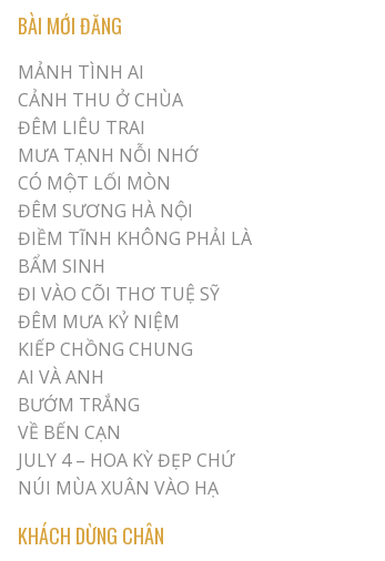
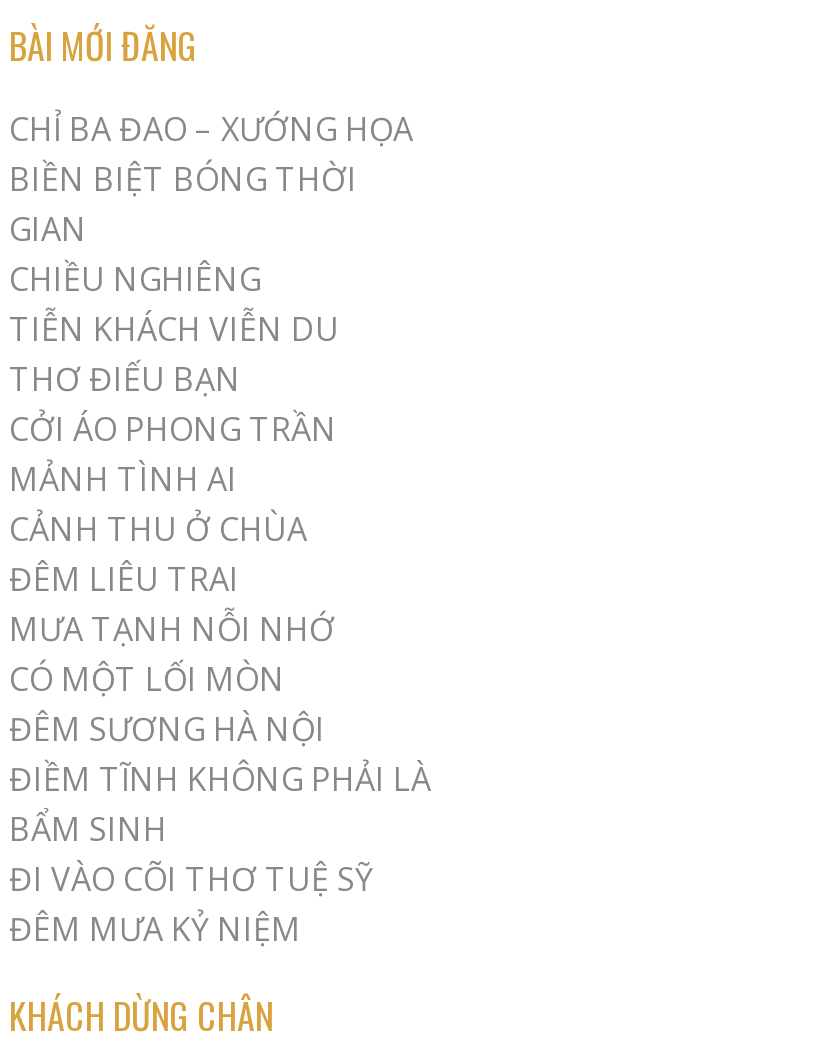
none -> [9,107,413,451] CHỈ BA ĐAO – XƯỚNG HỌA | BIỀN BIỆT BÓNG THỜI | GIAN | CHIỀU NGHIÊNG | TIỄN KHÁCH VIỄN DU | THƠ ĐIẾU BẠN | CỞI ÁO PHONG TRẦN
moved [18,60,252,334] -> [9,457,431,951]: MẢNH TÌNH AI | CẢNH THU Ở CHÙA | ĐÊM LIÊU TRAI | ... | ĐI VÀO CÕI THƠ TUỆ SỸ | ĐÊM MƯA KỶ NIỆM
[18,337,234,500] KIẾP CHỒNG CHUNG | AI VÀ ANH | BƯỚM TRẮNG | VỀ BẾN CẠN | JULY 4 – HOA KỲ ĐẸP CHỨ | NÚI MÙA XUÂN VÀO HẠ -> none

